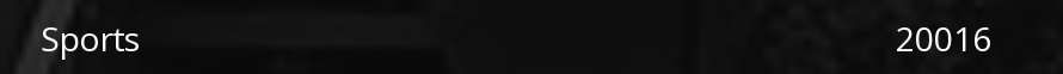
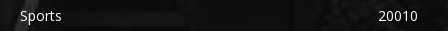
[896,14,991,60] 20016 -> [378,6,418,25] 20010

